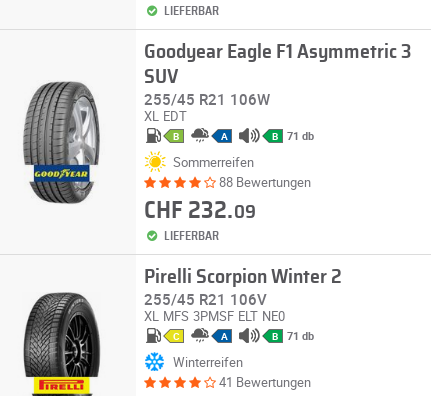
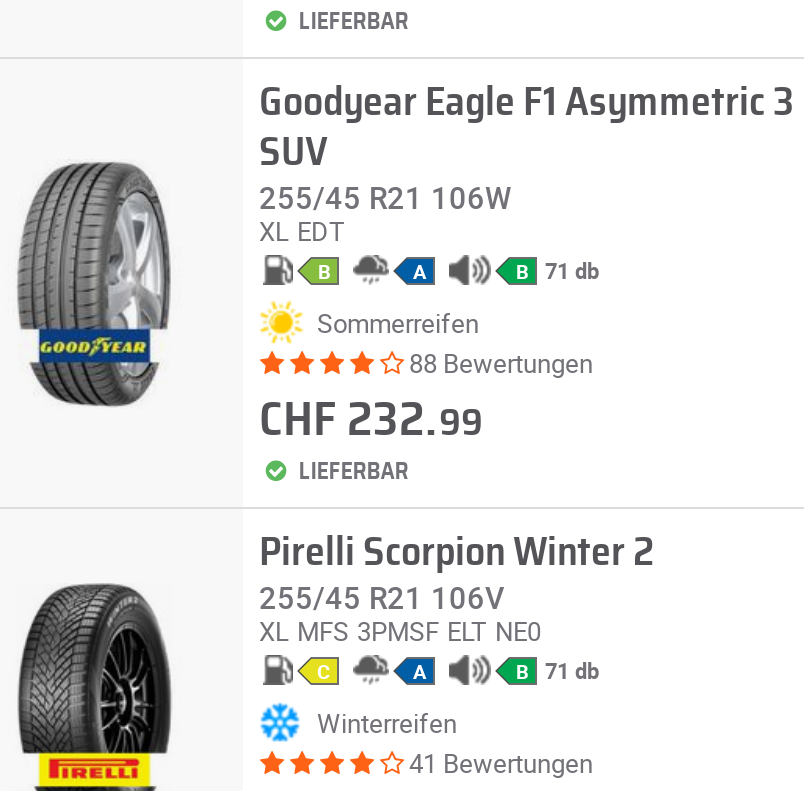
[144,199,256,223] CHF 232.09 -> [259,397,483,445] CHF 232.99

